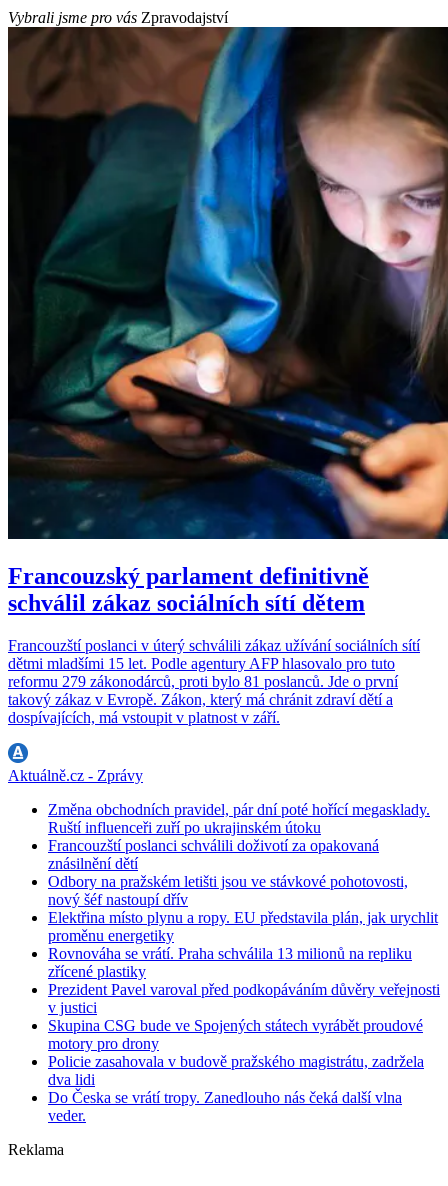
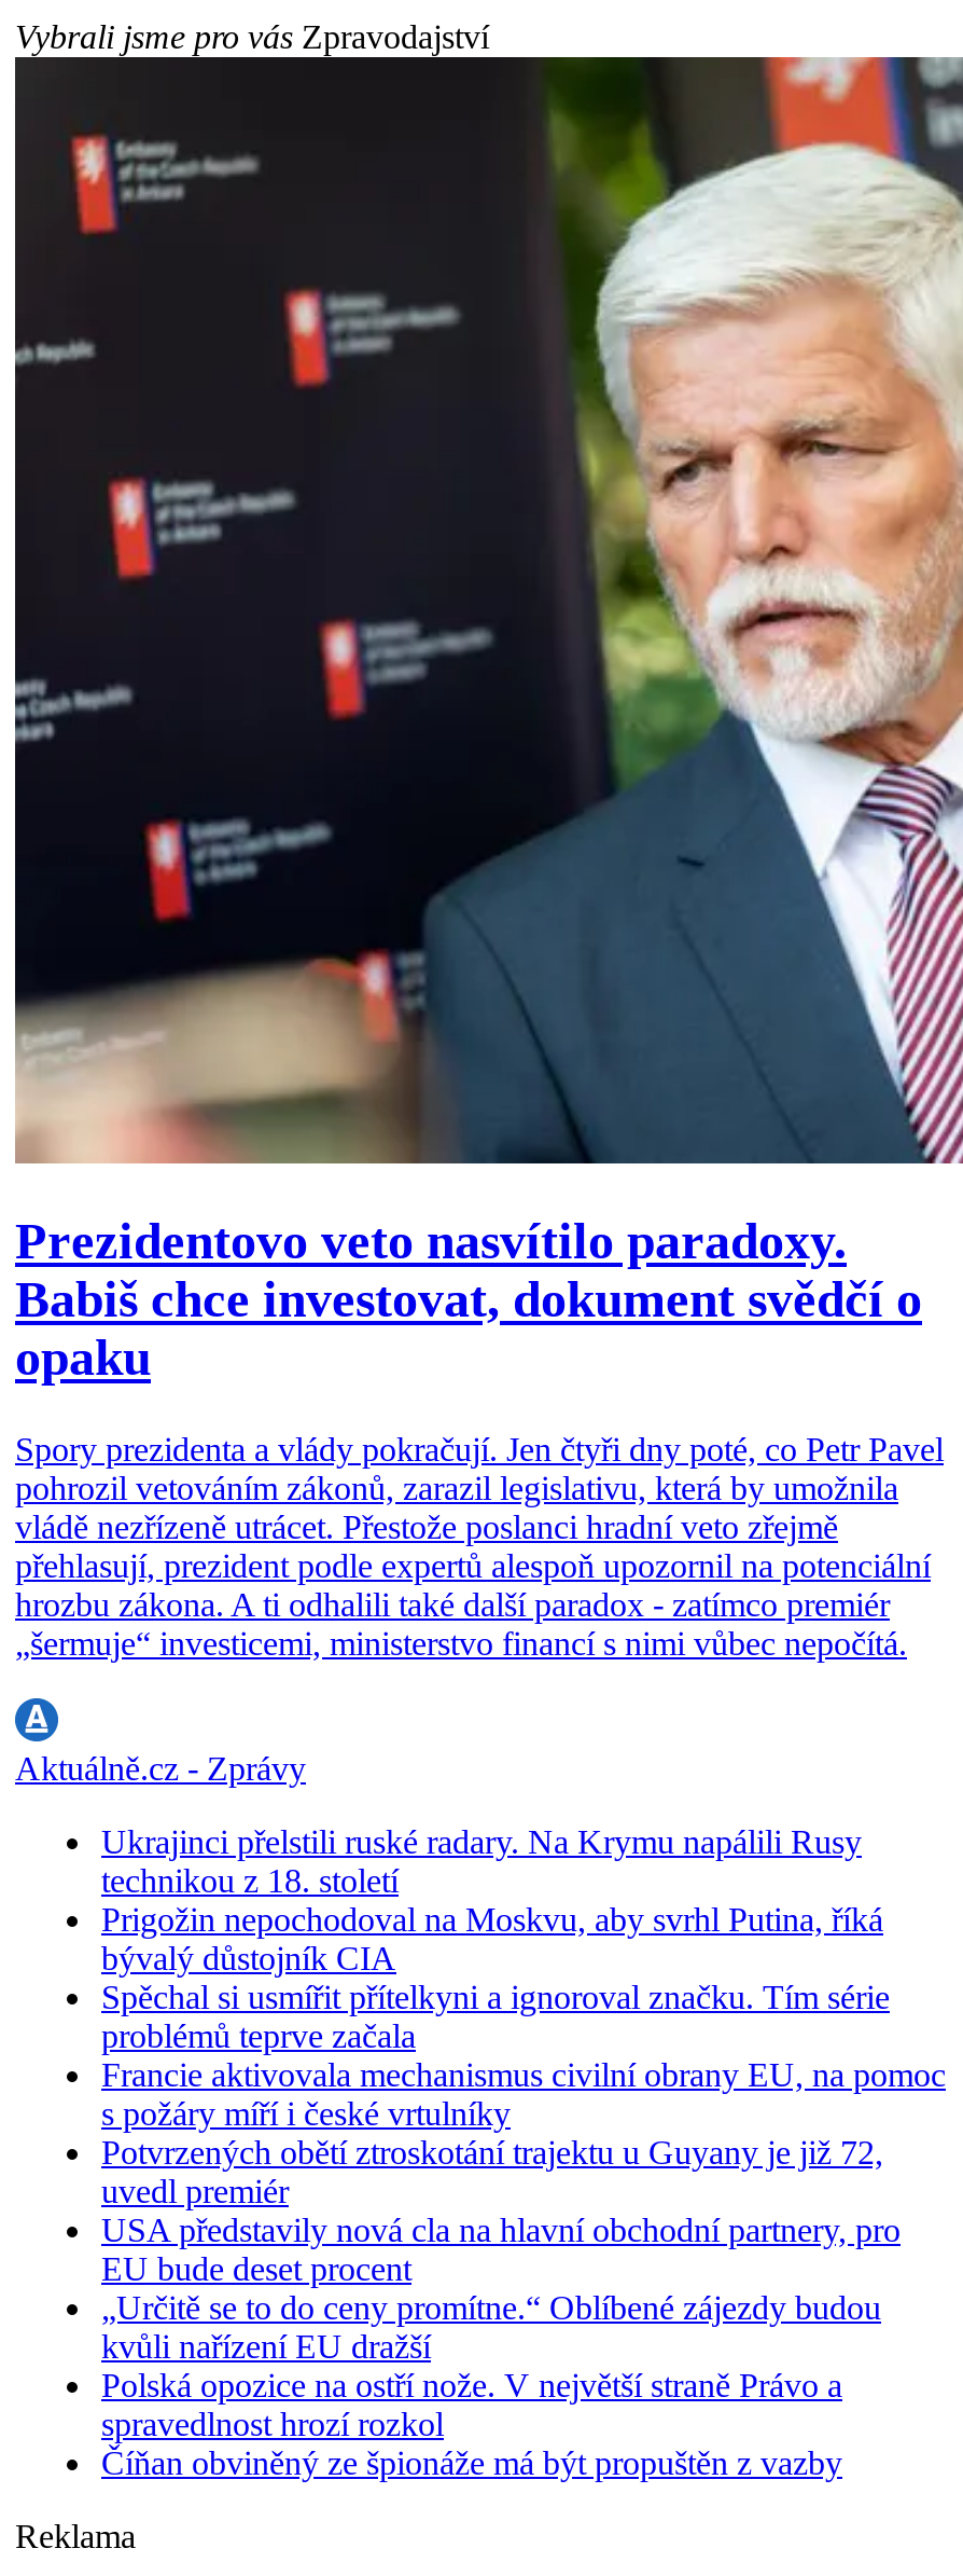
[7,26,445,616] [image] | Francouzský parlament definitivně | schválil zákaz sociálních sítí dětem -> [13,55,957,1386] [image] | Prezidentovo veto nasvítilo paradoxy. | Babiš chce investovat, dokument svědčí o | opaku
[8,637,420,726] Francouzští poslanci v úterý schválili zákaz užívání sociálních sítí | dětmi mladšími 15 let. Podle agentury AFP hlasovalo pro tuto | reformu 279 zákonodárců, proti bylo 81 poslanců. Jde o první | takový zákaz v Evropě. Zákon, který má chránit zdraví dětí a | dospívajících, má vstoupit v platnost v září. -> [15,1431,944,1662] Spory prezidenta a vlády pokračují. Jen čtyři dny poté, co Petr Pavel | pohrozil vetováním zákonů, zarazil legislativu, která by umožnila | vládě nezřízeně utrácet. Přestože poslanci hradní veto zřejmě | přehlasují, prezident podle expertů alespoň upozornil na potenciální | hrozbu zákona. A ti odhalili také další paradox - zatímco premiér | „šermuje“ investicemi, ministerstvo financí s nimi vůbec nepočítá.
moved [8,767,143,784] -> [15,1750,306,1787]: Aktuálně.cz - Zprávy
[48,801,440,1124] Změna obchodních pravidel, pár dní poté hořící megasklady. | Ruští influenceři zuří po ukrajinském útoku | Francouzští poslanci schválili doživotí za opakovaná | znásilnění dětí | Odbory na pražském letišti jsou ve stávkové pohotovosti, | nový šéf nastoupí dřív | Elektřina místo plynu a ropy. EU představila plán, jak urychlit | proměnu energetiky | Rovnováha se vrátí. Praha schválila 13 milionů na repliku | zřícené plastiky | Prezident Pavel varoval před podkopáváním důvěry veřejnosti | v justici | Skupina CSG bude ve Spojených státech vyrábět proudové | motory pro drony | Policie zasahovala v budově pražského magistrátu, zadržela | dva lidi | Do Česka se vrátí tropy. Zanedlouho nás čeká další vlna | veder. -> [101,1824,946,2482] Ukrajinci přelstili ruské radary. Na Krymu napálili Rusy | technikou z 18. století | Prigožin nepochodoval na Moskvu, aby svrhl Putina, říká | bývalý důstojník CIA | Spěchal si usmířit přítelkyni a ignoroval značku. Tím série | problémů teprve začala | Francie aktivovala mechanismus civilní obrany EU, na pomoc | s požáry míří i české vrtulníky | Potvrzených obětí ztroskotání trajektu u Guyany je již 72, | uvedl premiér | USA představily nová cla na hlavní obchodní partnery, pro | EU bude deset procent | „Určitě se to do ceny promítne.“ Oblíbené zájezdy budou | kvůli nařízení EU dražší | Polská opozice na ostří nože. V největší straně Právo a | spravedlnost hrozí rozkol | Číňan obviněný ze špionáže má být propuštěn z vazby

